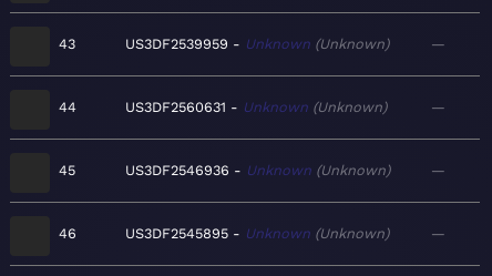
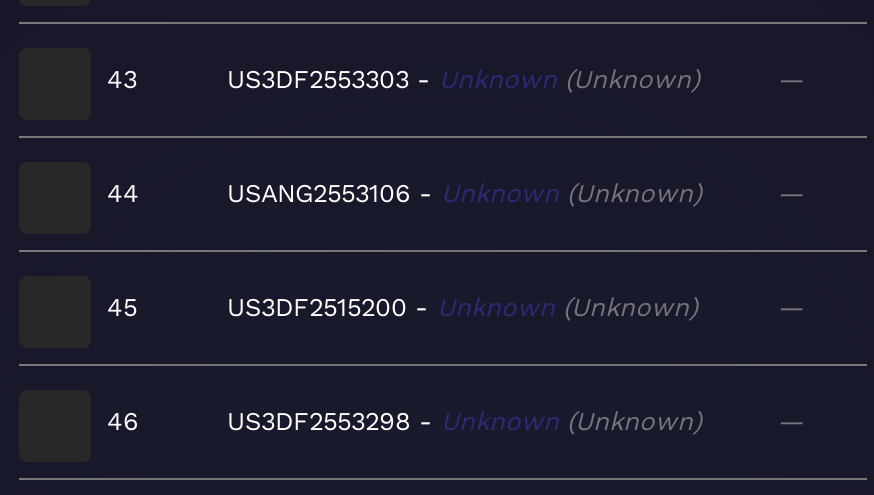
[125,36,228,53] US3DF2539959 -> [227,65,409,95] US3DF2553303
[125,99,226,116] US3DF2560631 -> [227,179,411,209] USANG2553106
[125,162,229,179] US3DF2546936 -> [227,293,407,323] US3DF2515200
[125,225,228,242] US3DF2545895 -> [227,407,411,437] US3DF2553298

